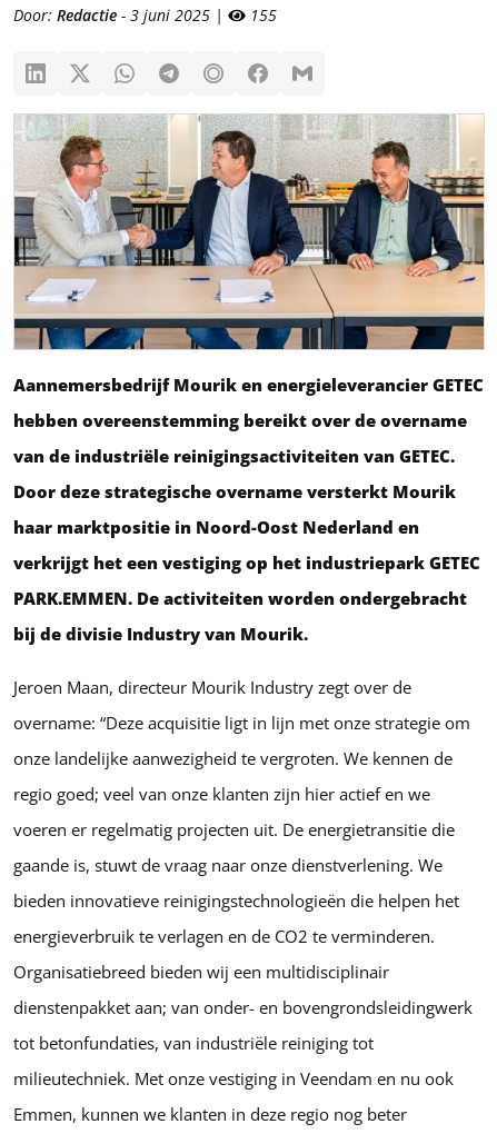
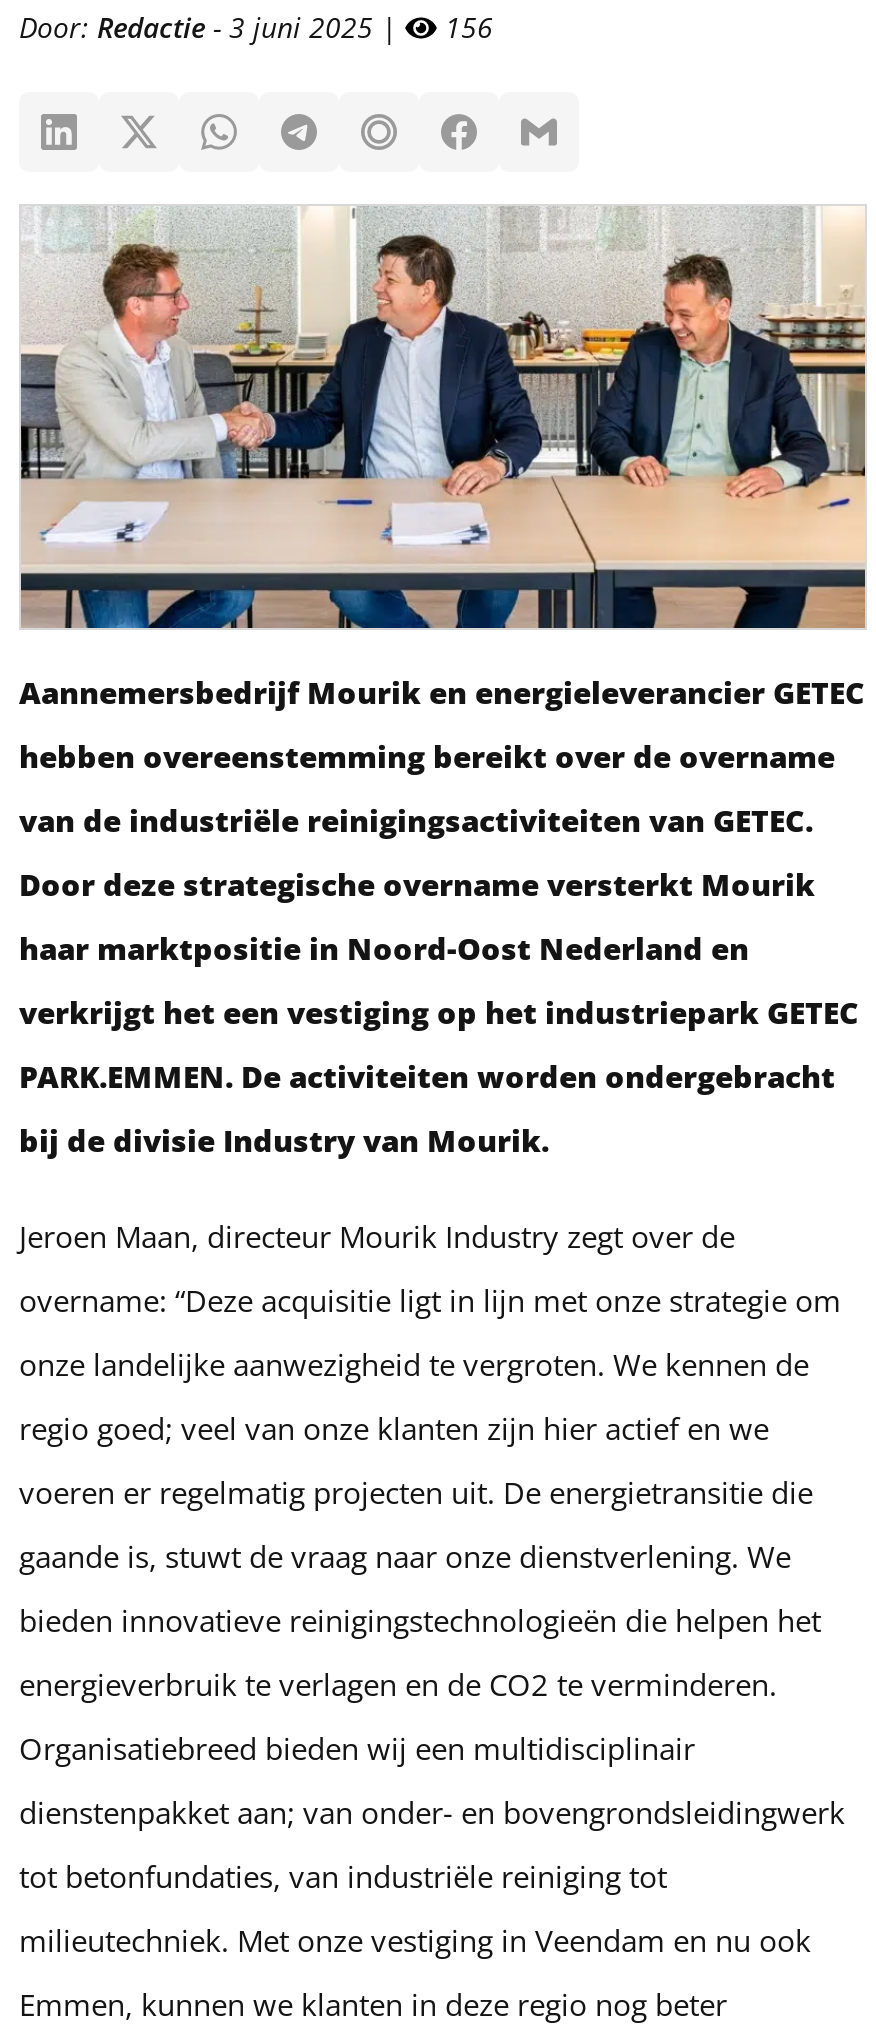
[250,5,277,26] 155 -> [445,9,493,47] 156

